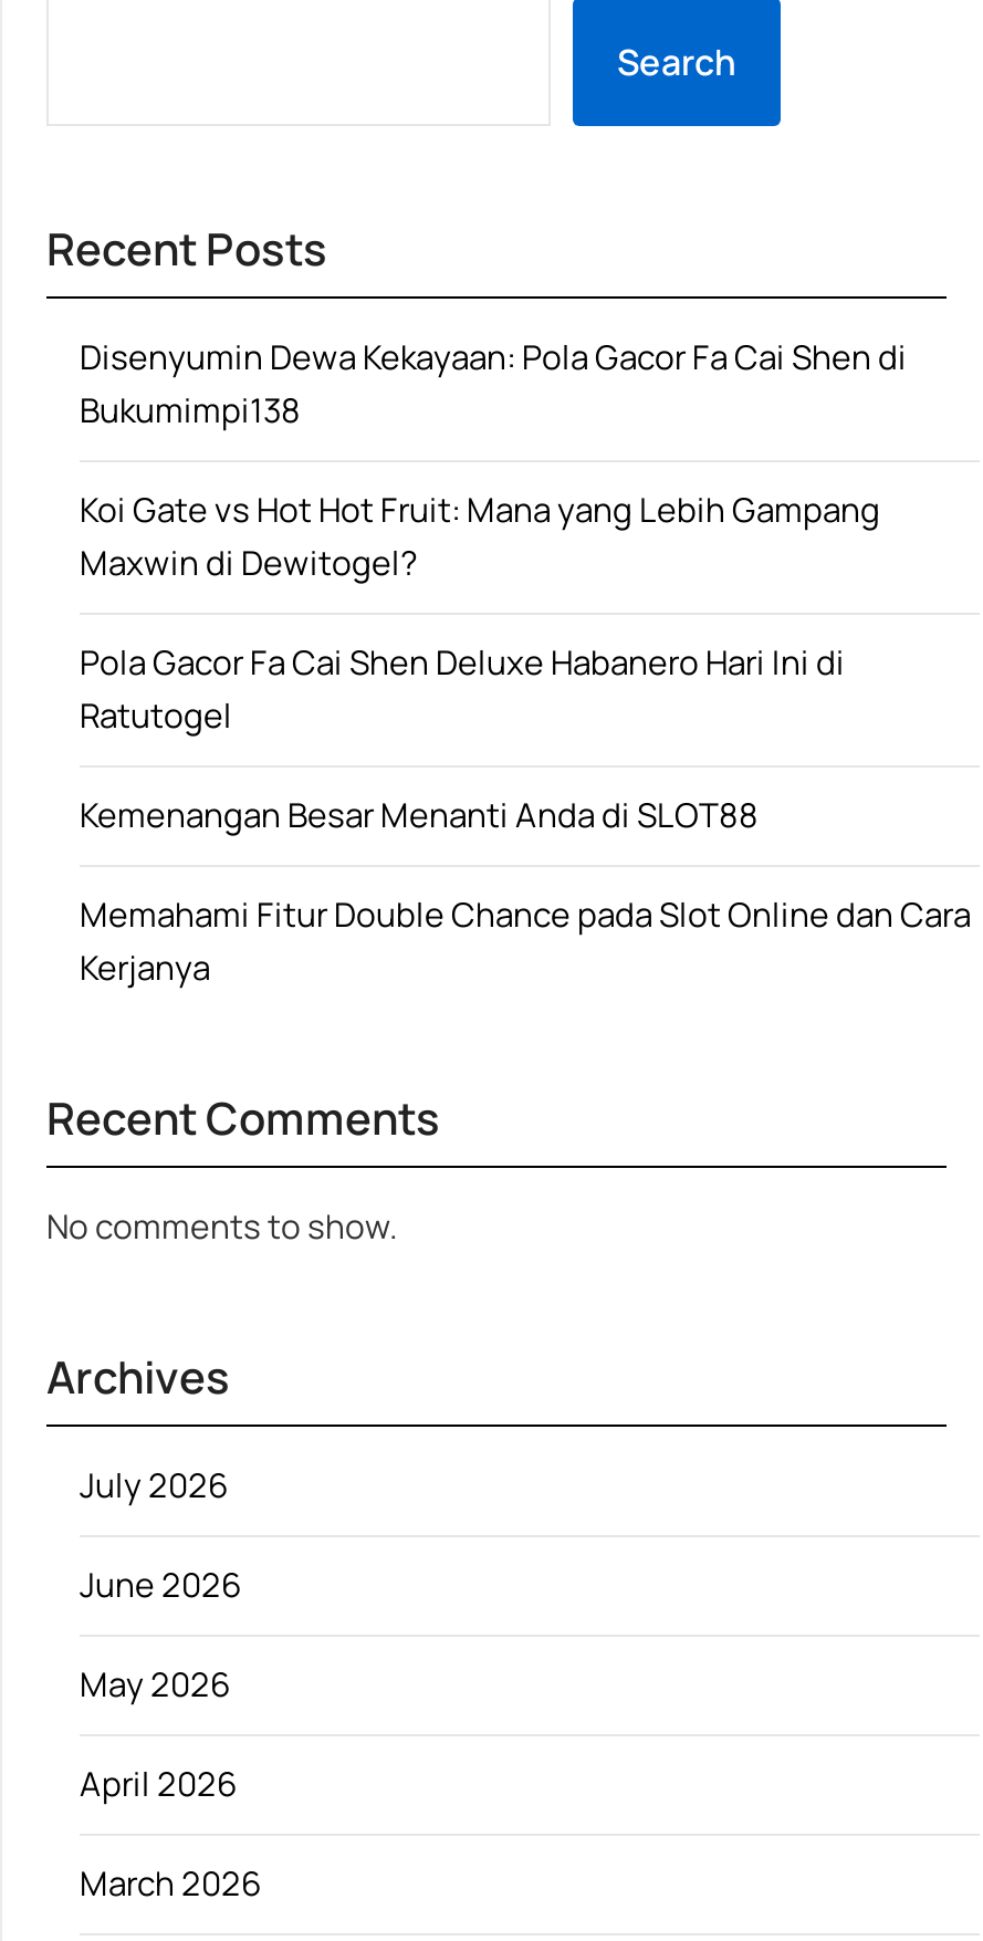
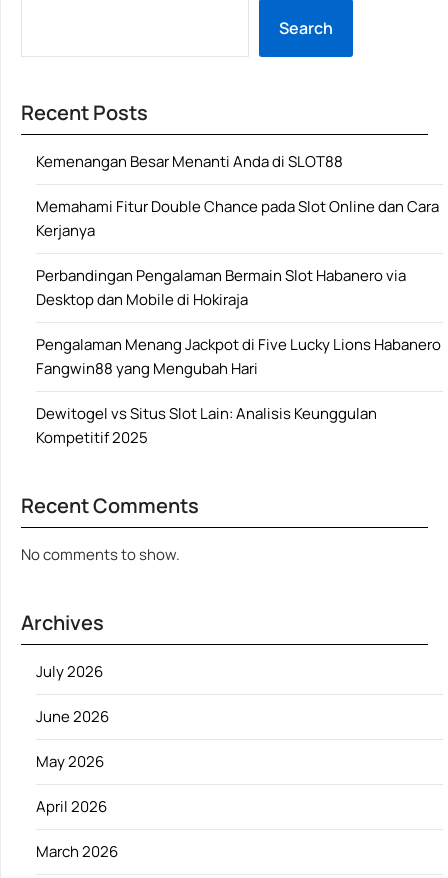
[80,334,907,739] Disenyumin Dewa Kekayaan: Pola Gacor Fa Cai Shen di | Bukumimpi138 | Koi Gate vs Hot Hot Fruit: Mana yang Lebih Gampang | Maxwin di Dewitogel? | Pola Gacor Fa Cai Shen Deluxe Habanero Hari Ini di | Ratutogel -> none
moved [80,792,971,991] -> [36,151,439,241]: Kemenangan Besar Menanti Anda di SLOT88 | Memahami Fitur Double Chance pada Slot Online dan Cara | Kerjanya
none -> [36,265,441,448] Perbandingan Pengalaman Bermain Slot Habanero via | Desktop dan Mobile di Hokiraja | Pengalaman Menang Jackpot di Five Lucky Lions Habanero | Fangwin88 yang Mengubah Hari | Dewitogel vs Situs Slot Lain: Analisis Keunggulan | Kompetitif 2025

